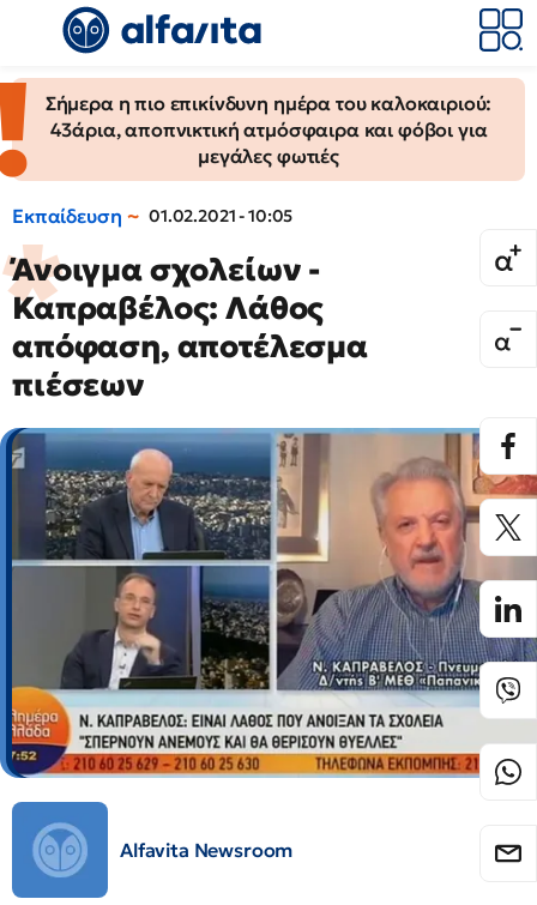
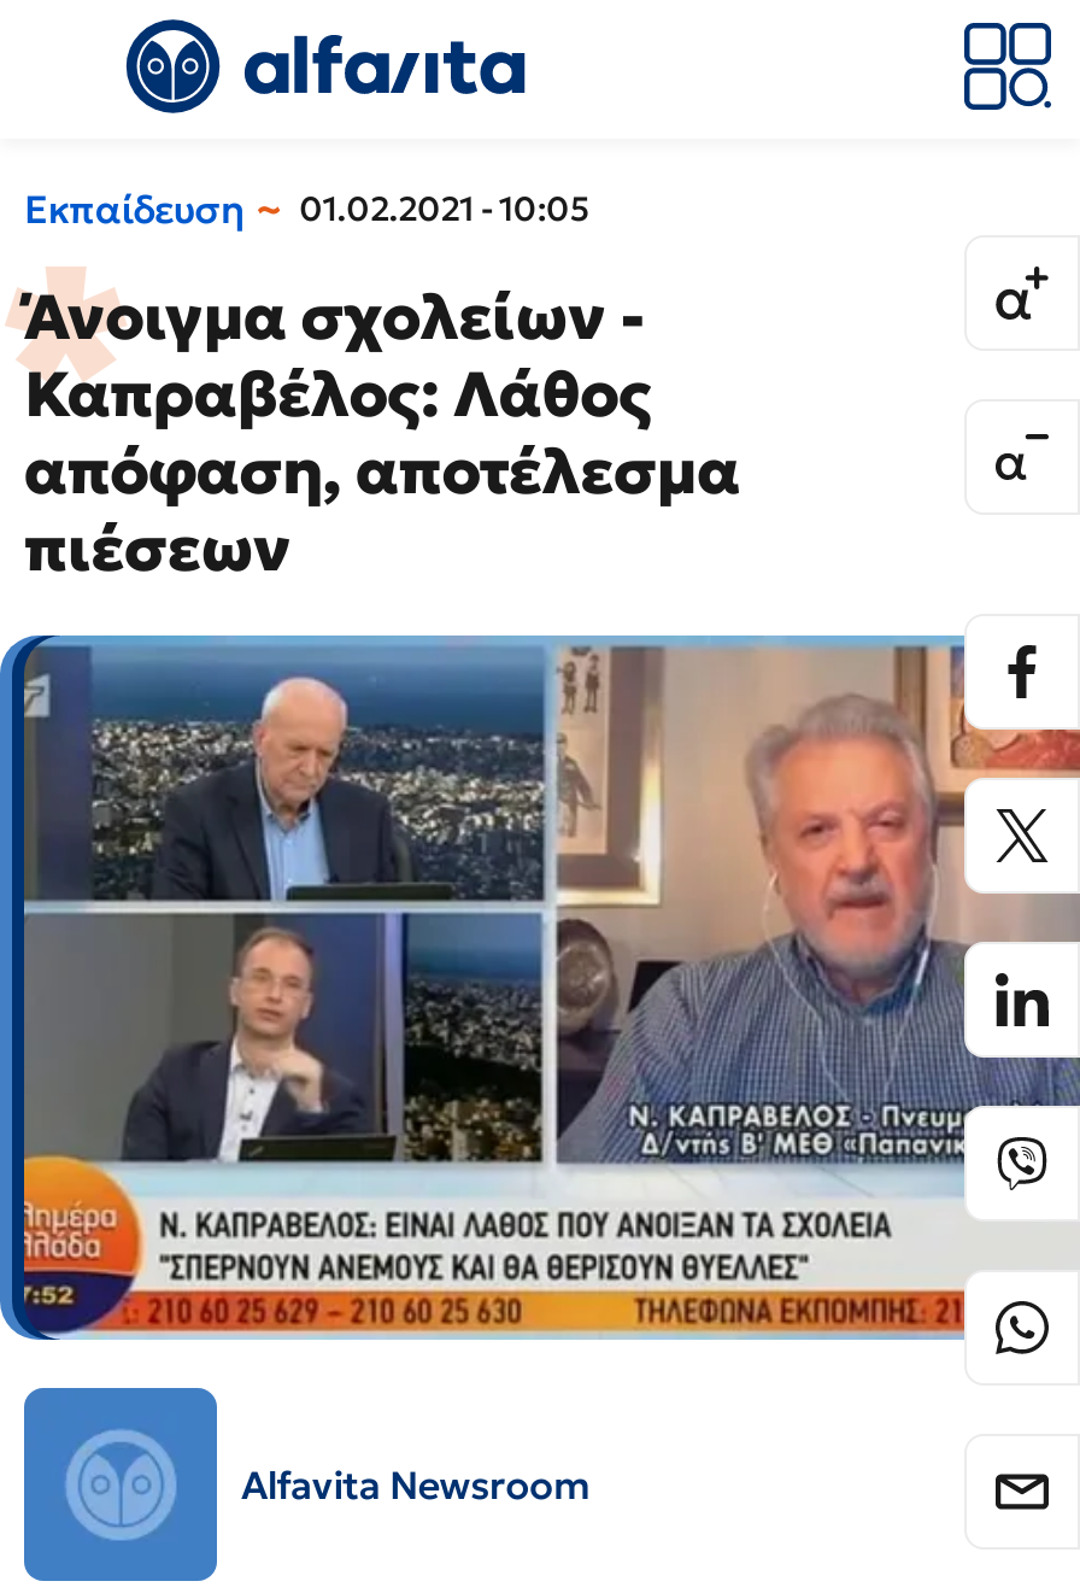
[4,78,525,180] [image] | Σήμερα η πιο επικίνδυνη ημέρα του καλοκαιριού: | 43άρια, αποπνικτική ατμόσφαιρα και φόβοι για | μεγάλες φωτιές -> none

